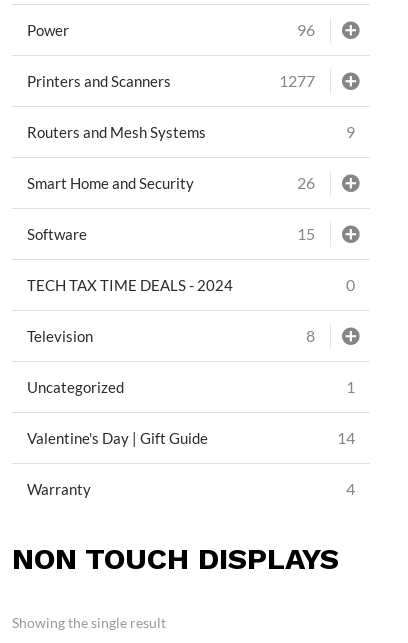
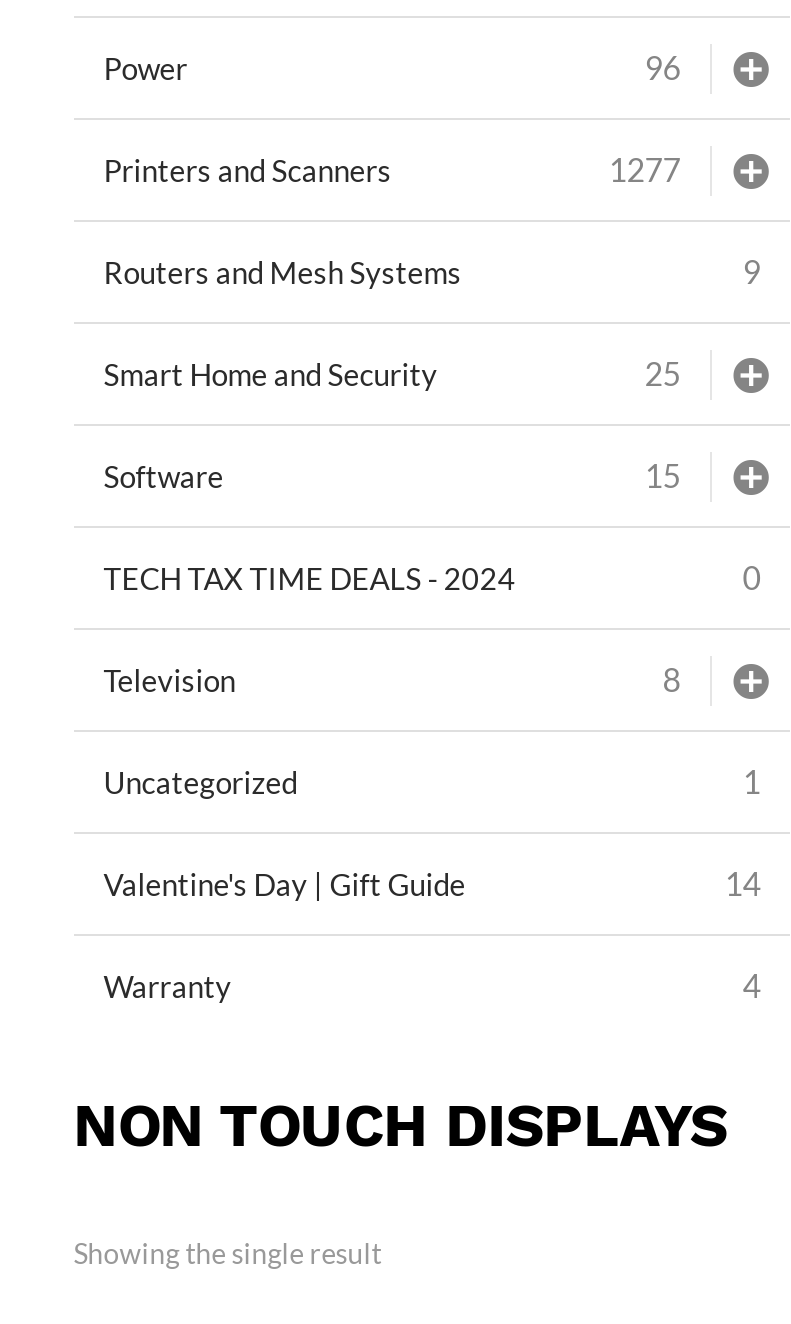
[297,173,315,192] 26 -> [644,354,680,392] 25

